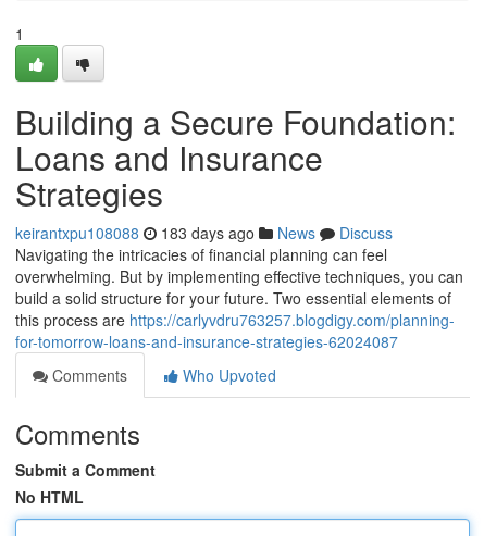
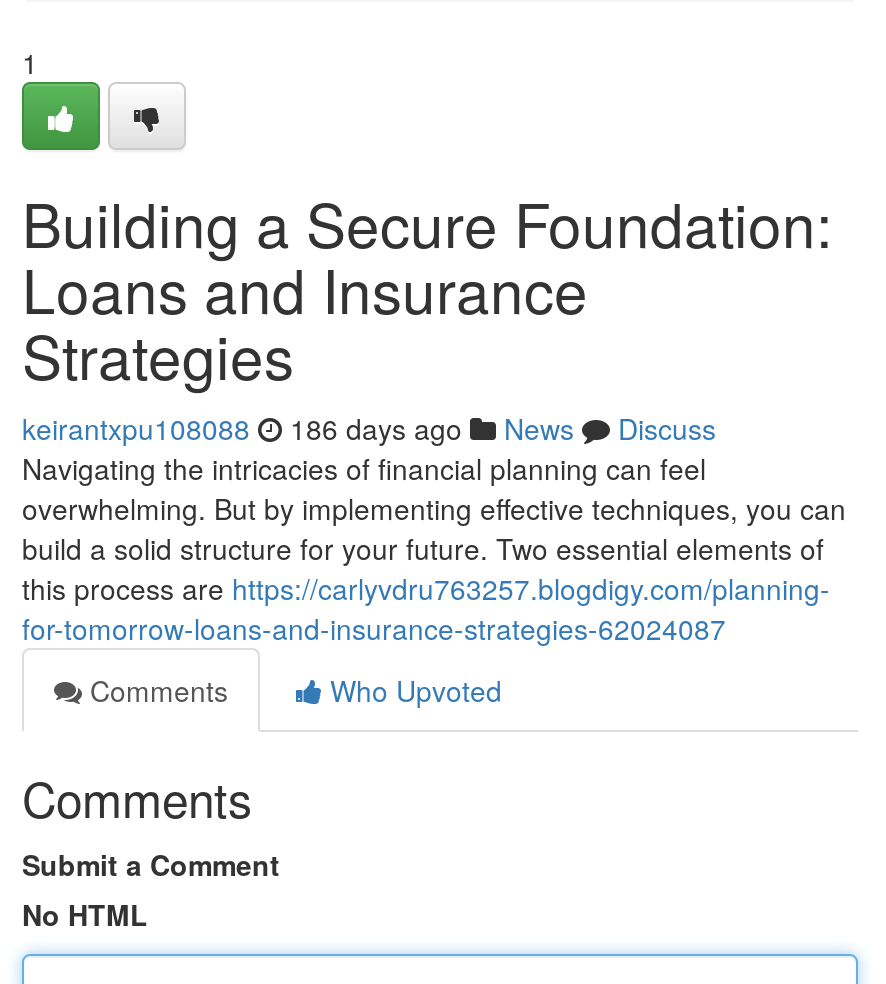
[15,222,393,244] keirantxpu108088 183 days ago News Discuss -> [22,408,716,448] keirantxpu108088 186 days ago News Discuss

